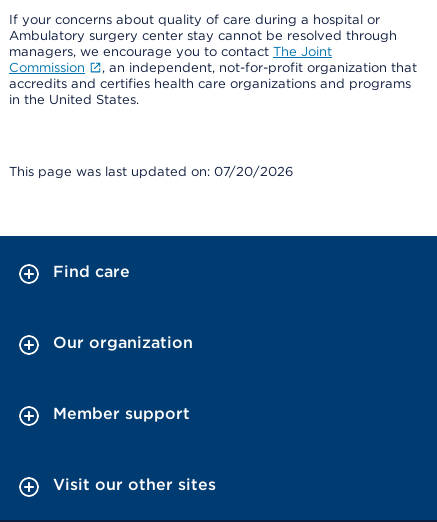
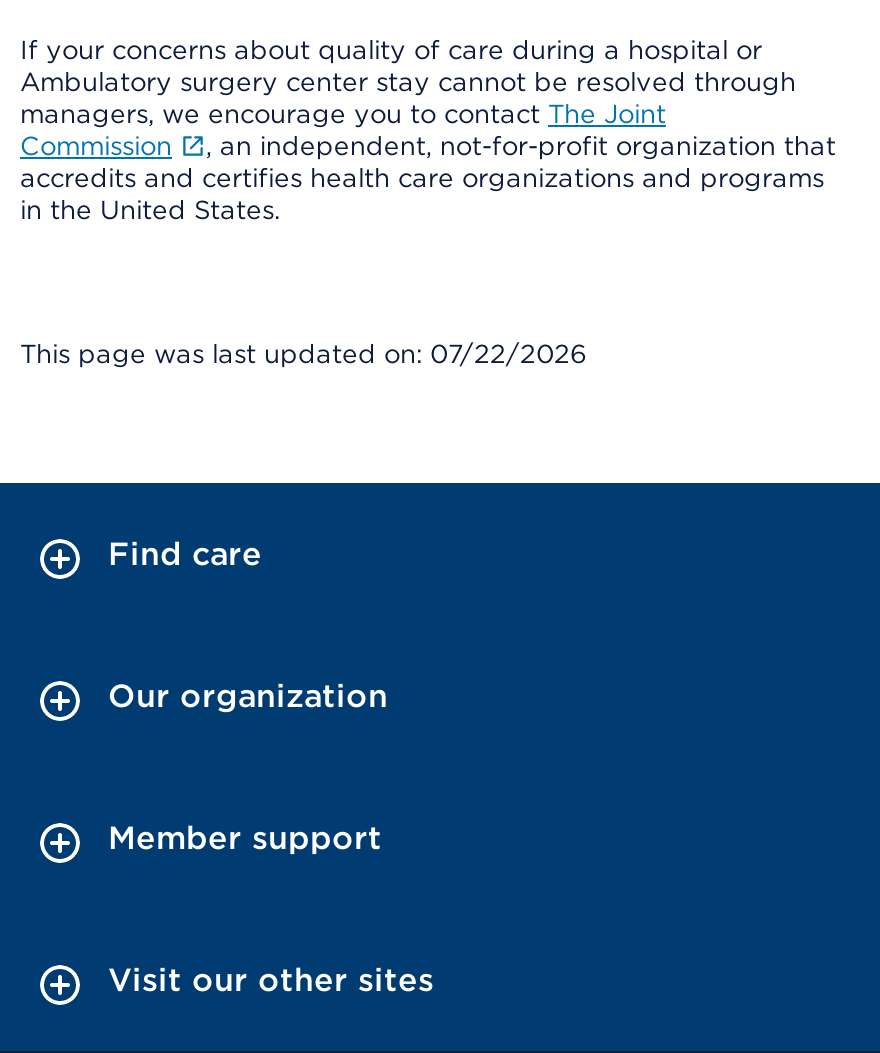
[9,164,293,179] This page was last updated on: 07/20/2026 -> [20,339,586,369] This page was last updated on: 07/22/2026

